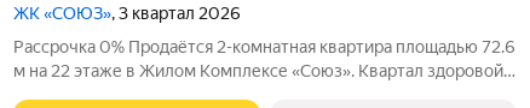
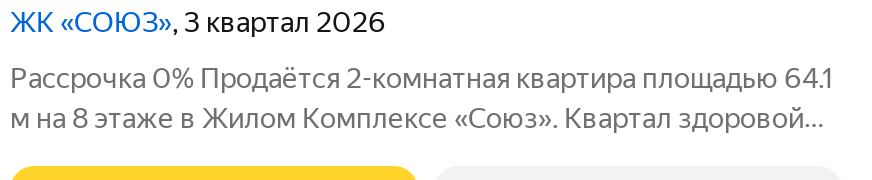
[13,37,515,56] Рассрочка 0% Продаётся 2-комнатная квартира площадью 72.6 -> [10,61,834,93] Рассрочка 0% Продаётся 2-комнатная квартира площадью 64.1
[13,61,503,80] м на 22 этаже в Жилом Комплексе «Союз». Квартал здоровой -> [10,101,804,133] м на 8 этаже в Жилом Комплексе «Союз». Квартал здоровой

